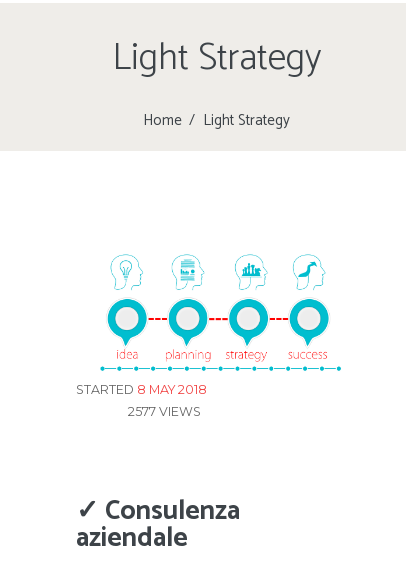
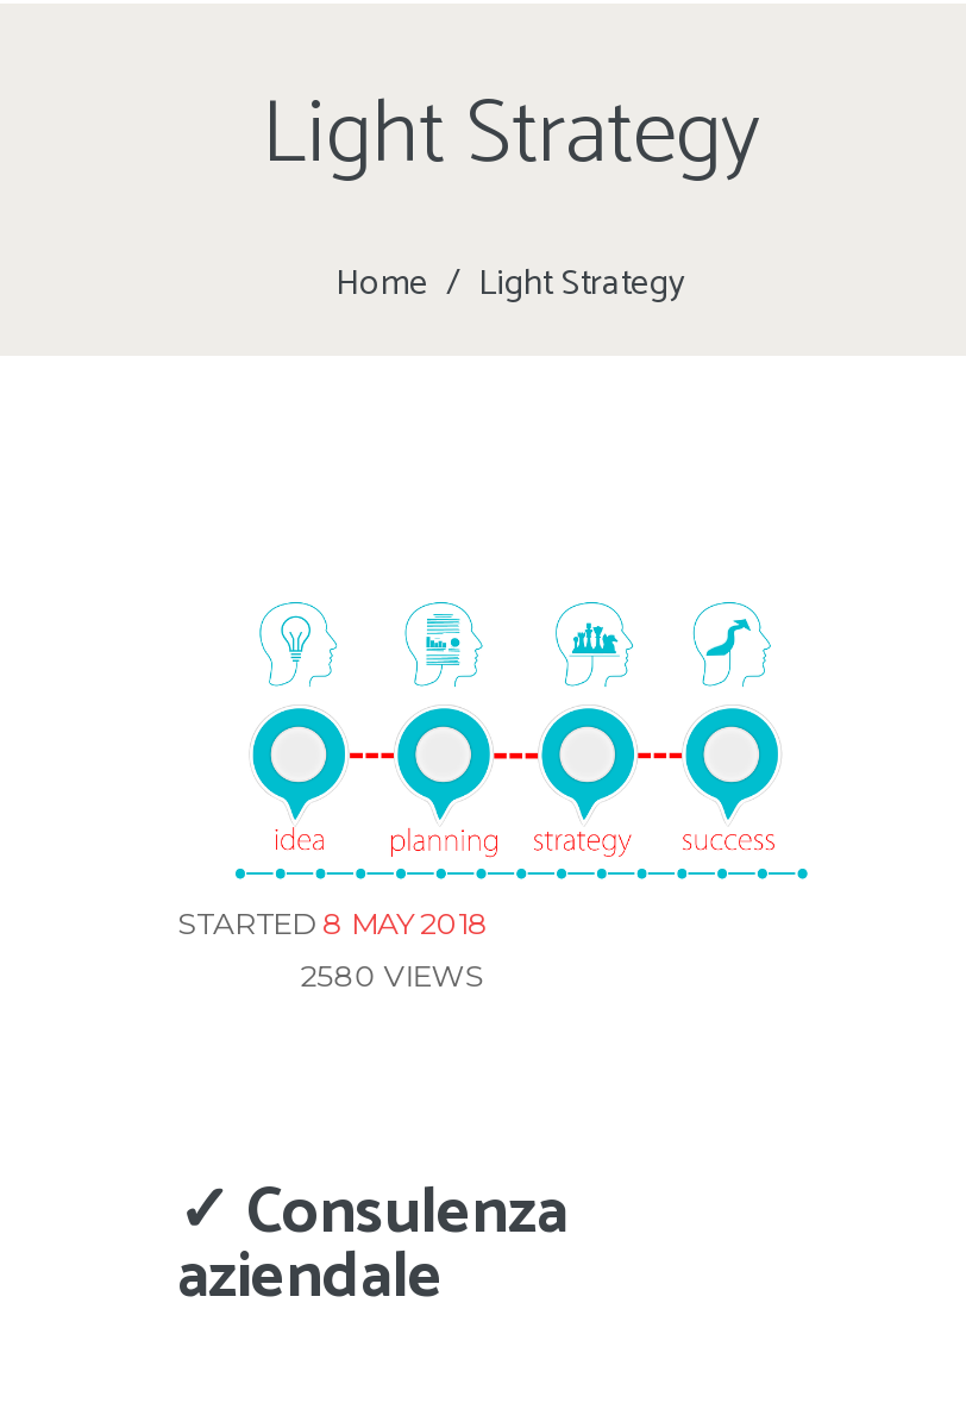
[128,404,201,419] 2577 VIEWS -> [300,959,483,995] 2580 VIEWS

